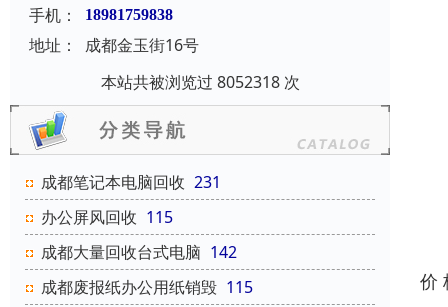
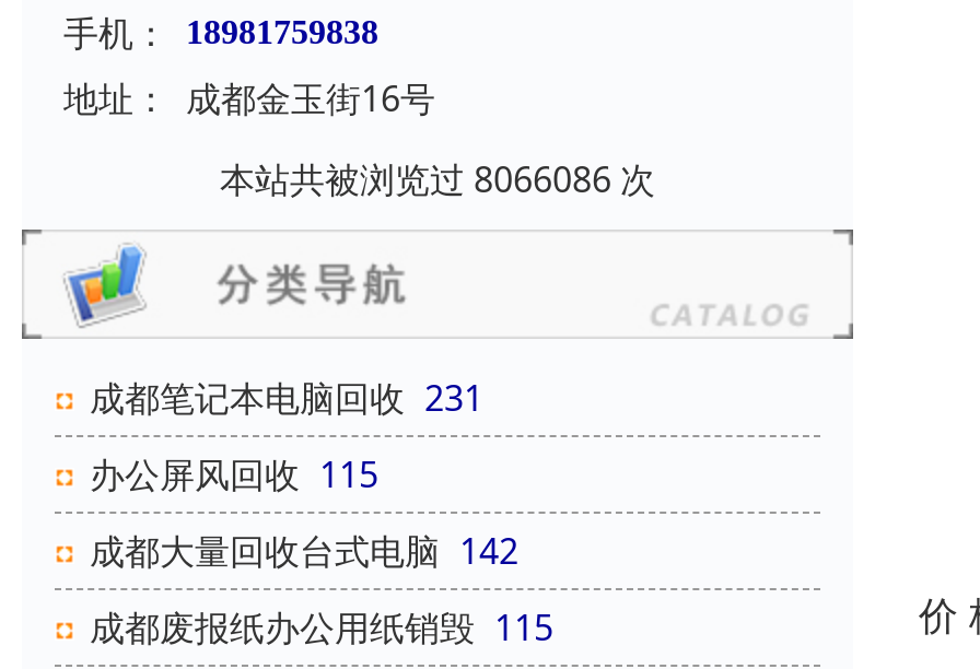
[100,71,299,93] 本站共被浏览过 8052318 次 -> [220,156,655,204] 本站共被浏览过 8066086 次

